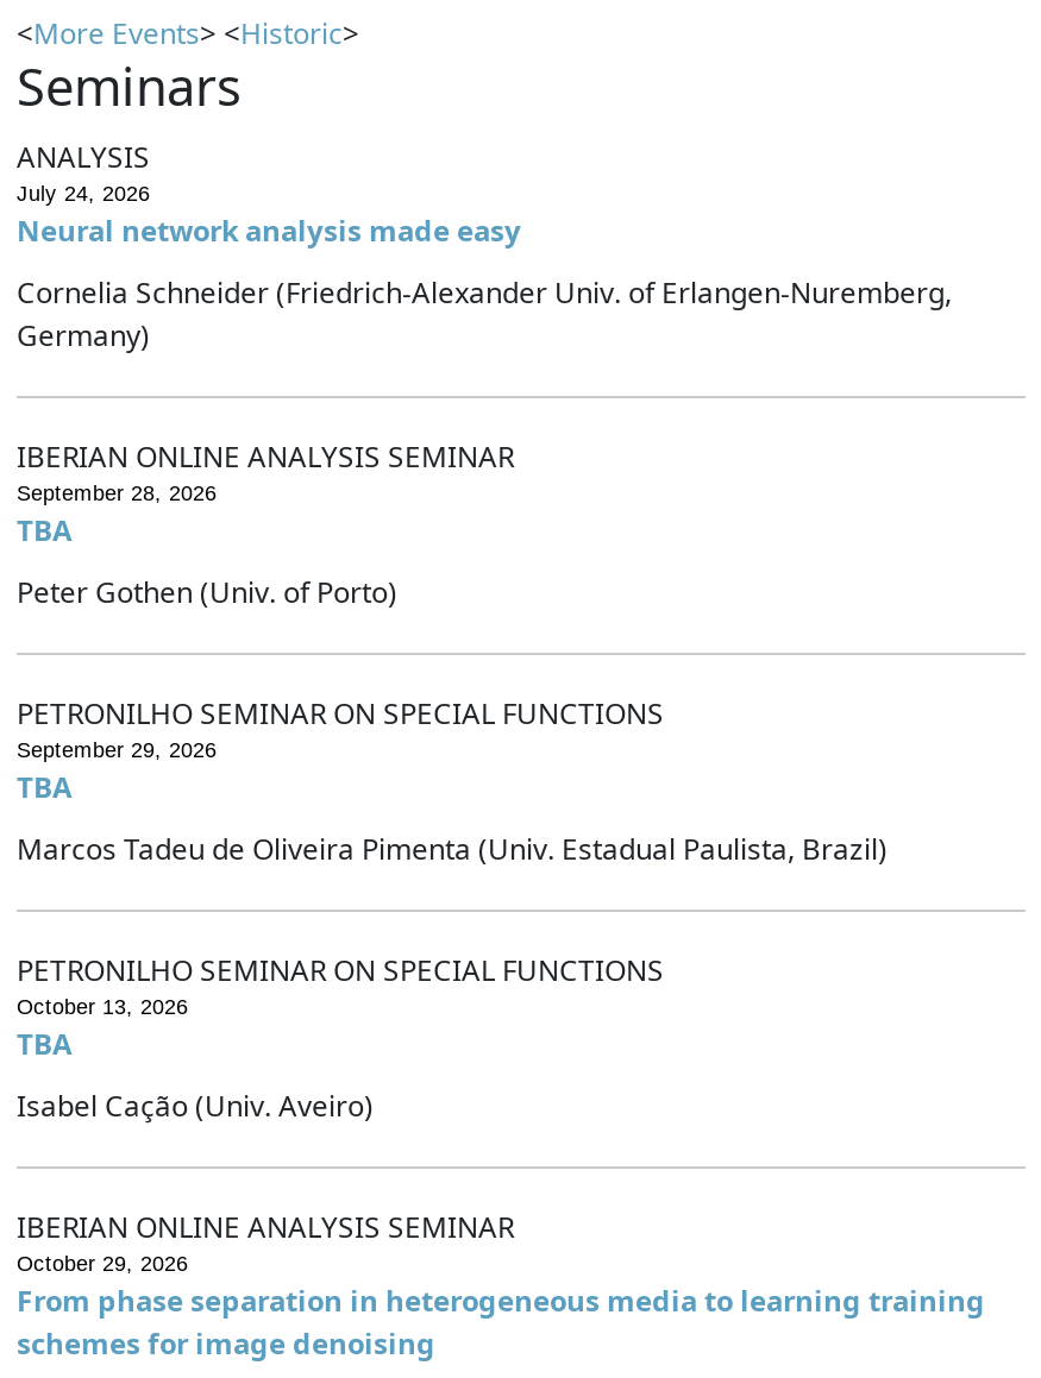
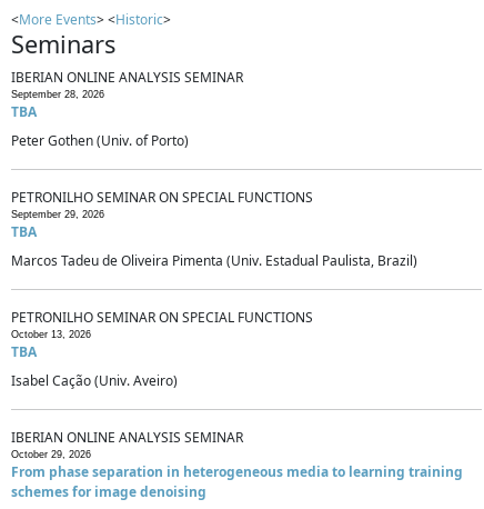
[17,138,952,357] ANALYSIS | July 24, 2026 | Neural network analysis made easy | Cornelia Schneider (Friedrich-Alexander Univ. of Erlangen-Nuremberg, | Germany) -> none

